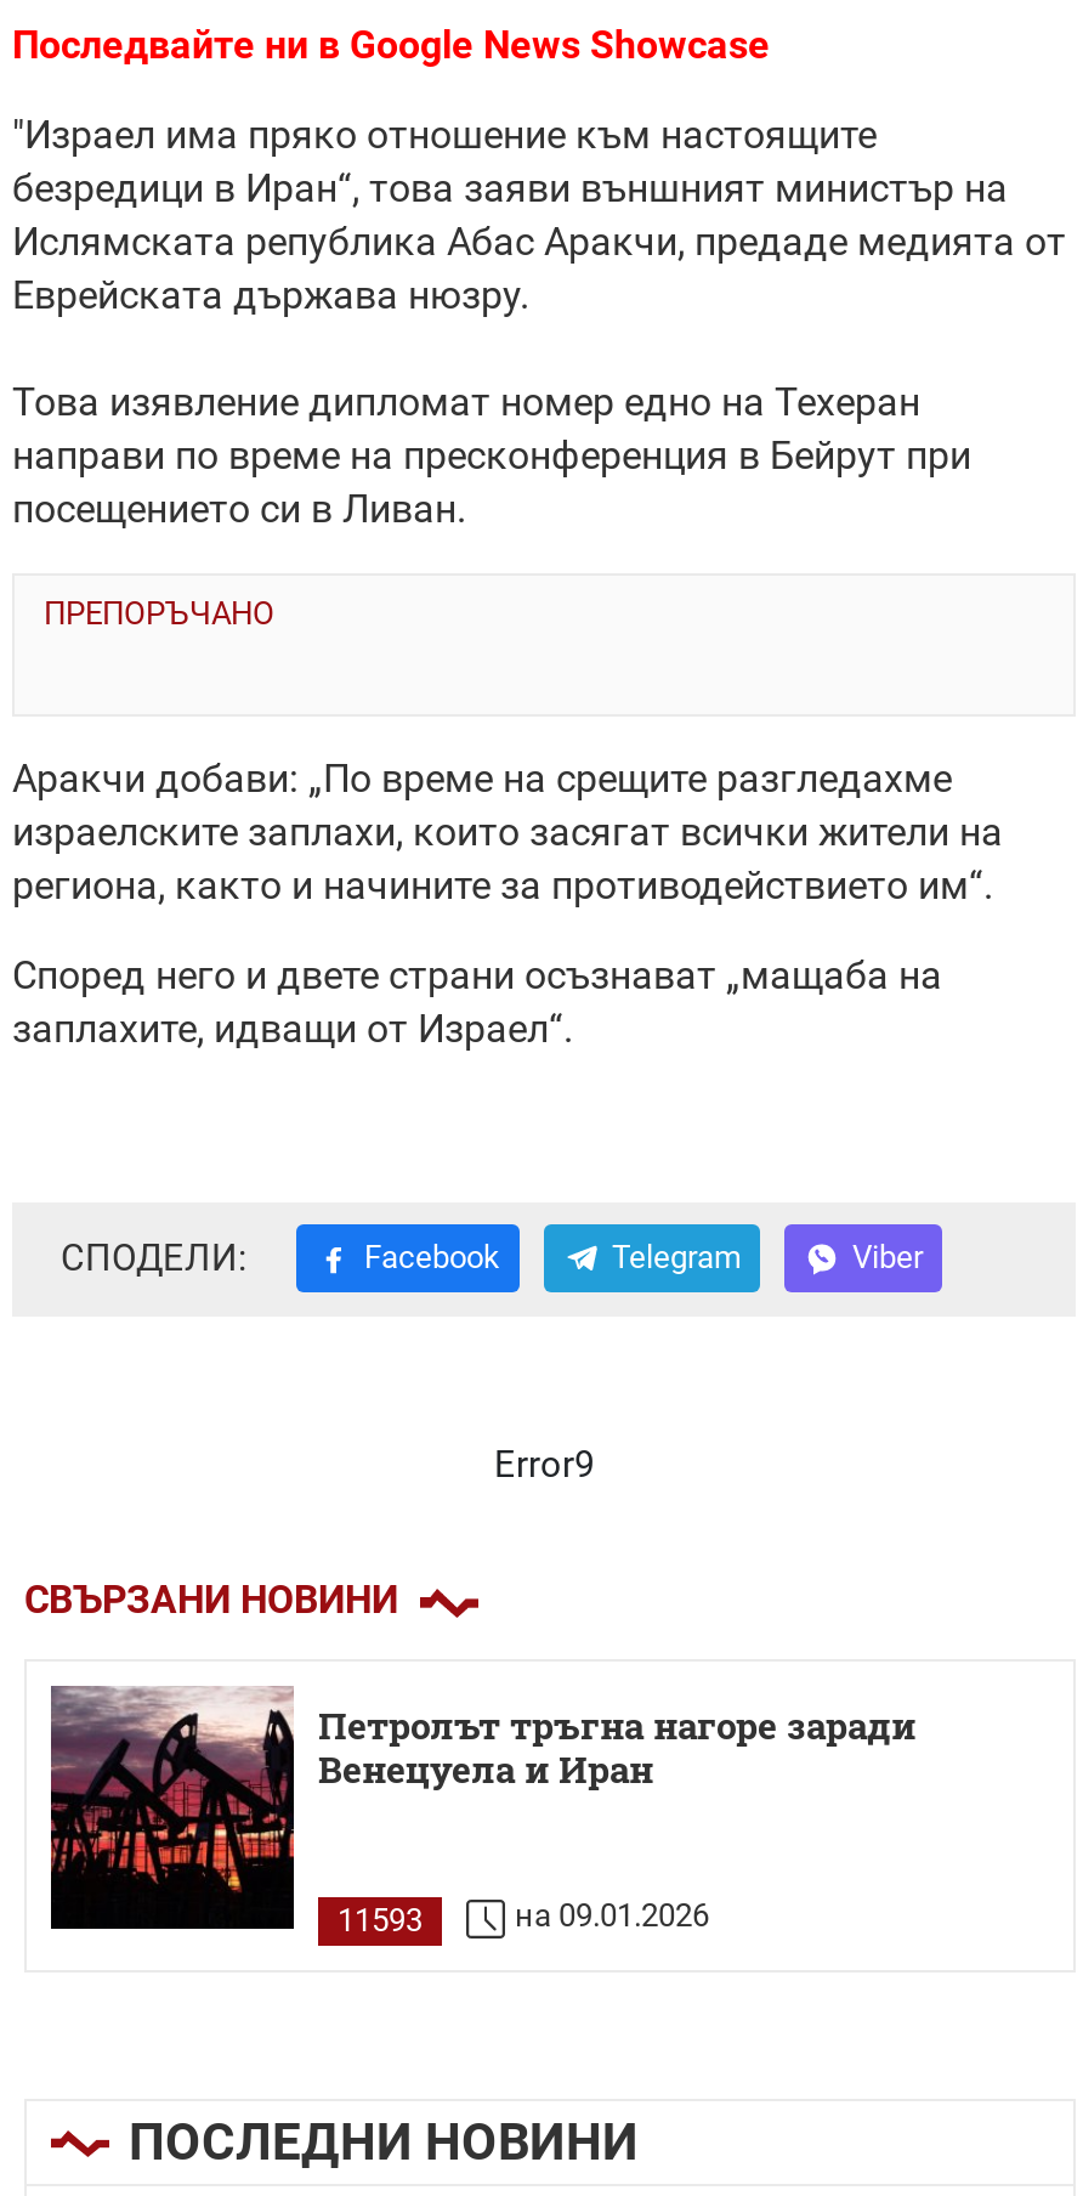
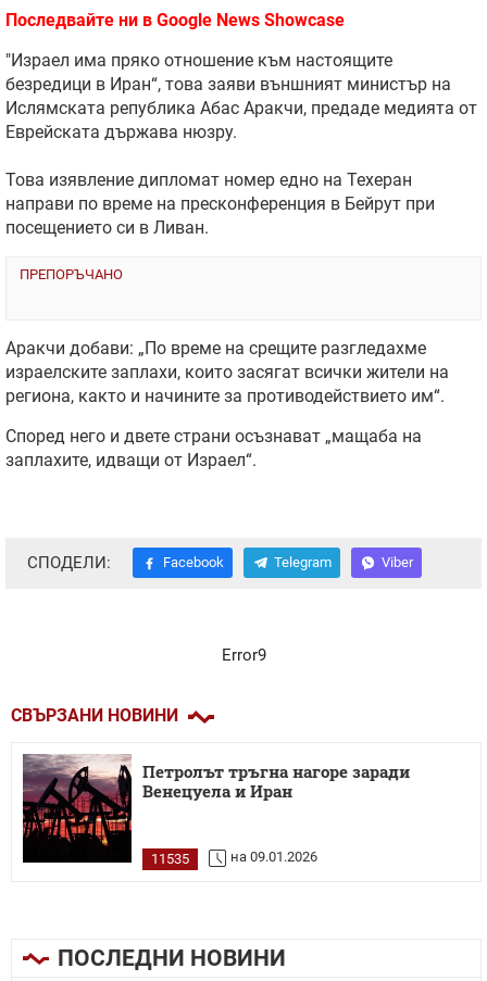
[338,1902,423,1938] 11593 -> [151,851,189,867] 11535

